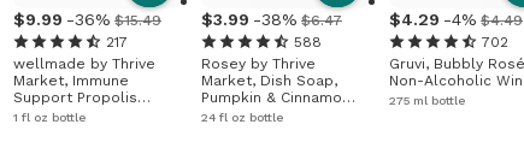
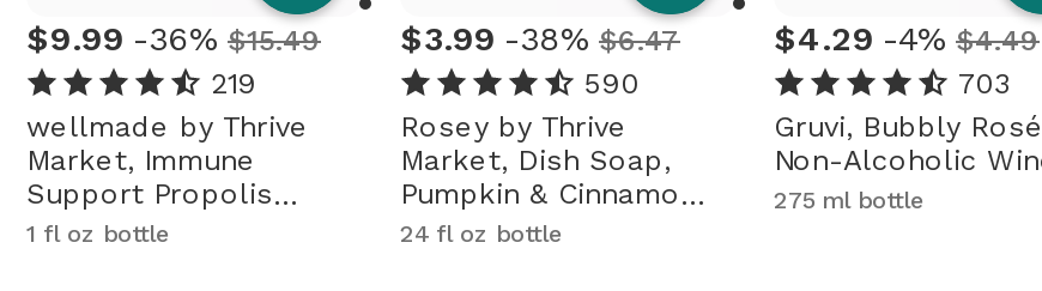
[106,34,128,50] 217 -> [211,67,256,100] 219
[294,34,322,50] 588 -> [584,67,640,100] 590
[482,34,508,50] 702 -> [958,67,1011,100] 703

